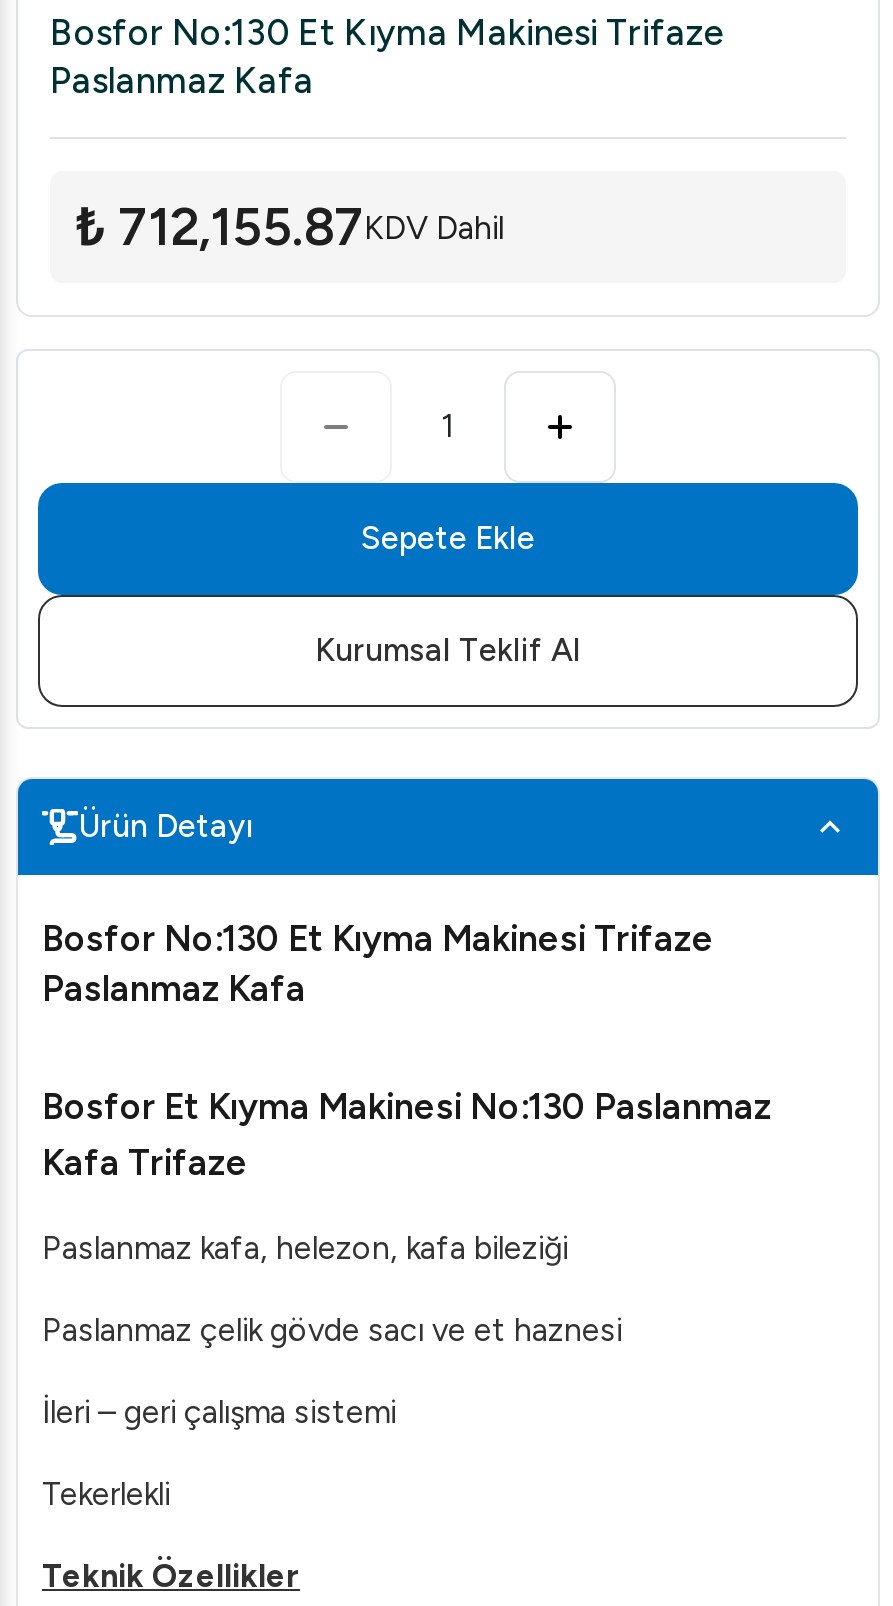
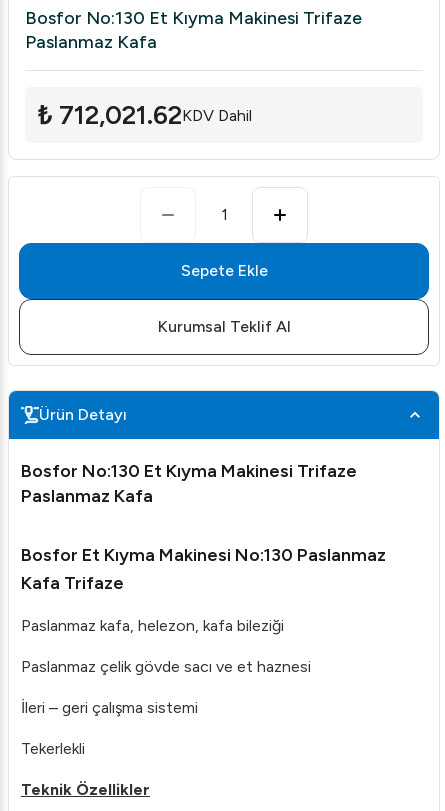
[74,195,504,259] ₺ 712,155.87KDV Dahil -> [37,99,252,131] ₺ 712,021.62KDV Dahil

